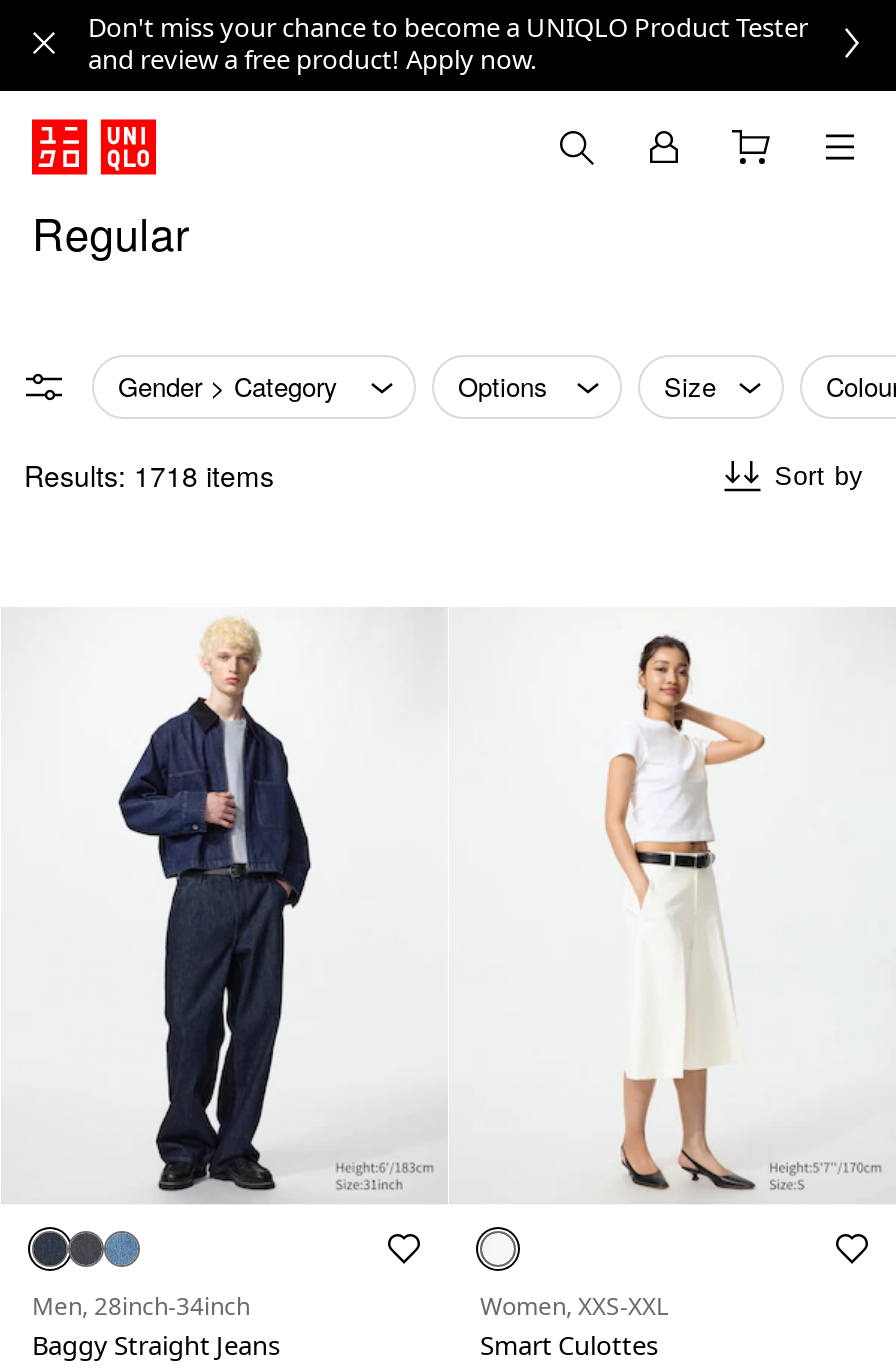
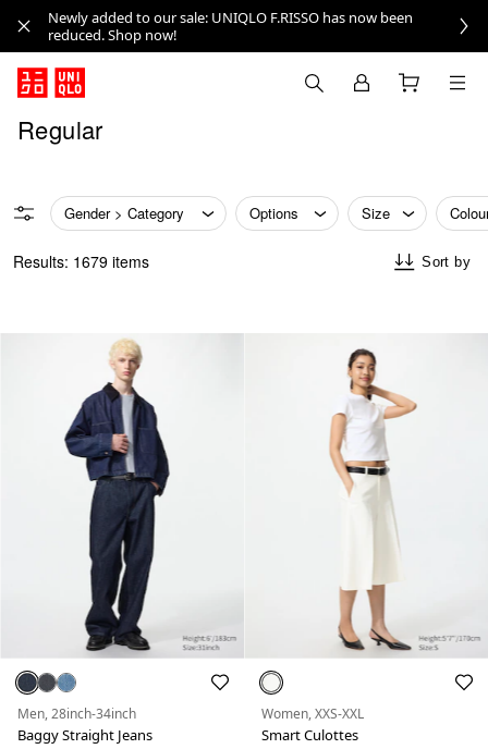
[88,9,808,77] Don't miss your chance to become a UNIQLO Product Tester | and review a free product! Apply now. -> [48,8,413,45] Newly added to our sale: UNIQLO F.RISSO has now been | reduced. Shop now!
[24,454,274,494] Results: 1718 items -> [13,250,149,272] Results: 1679 items

